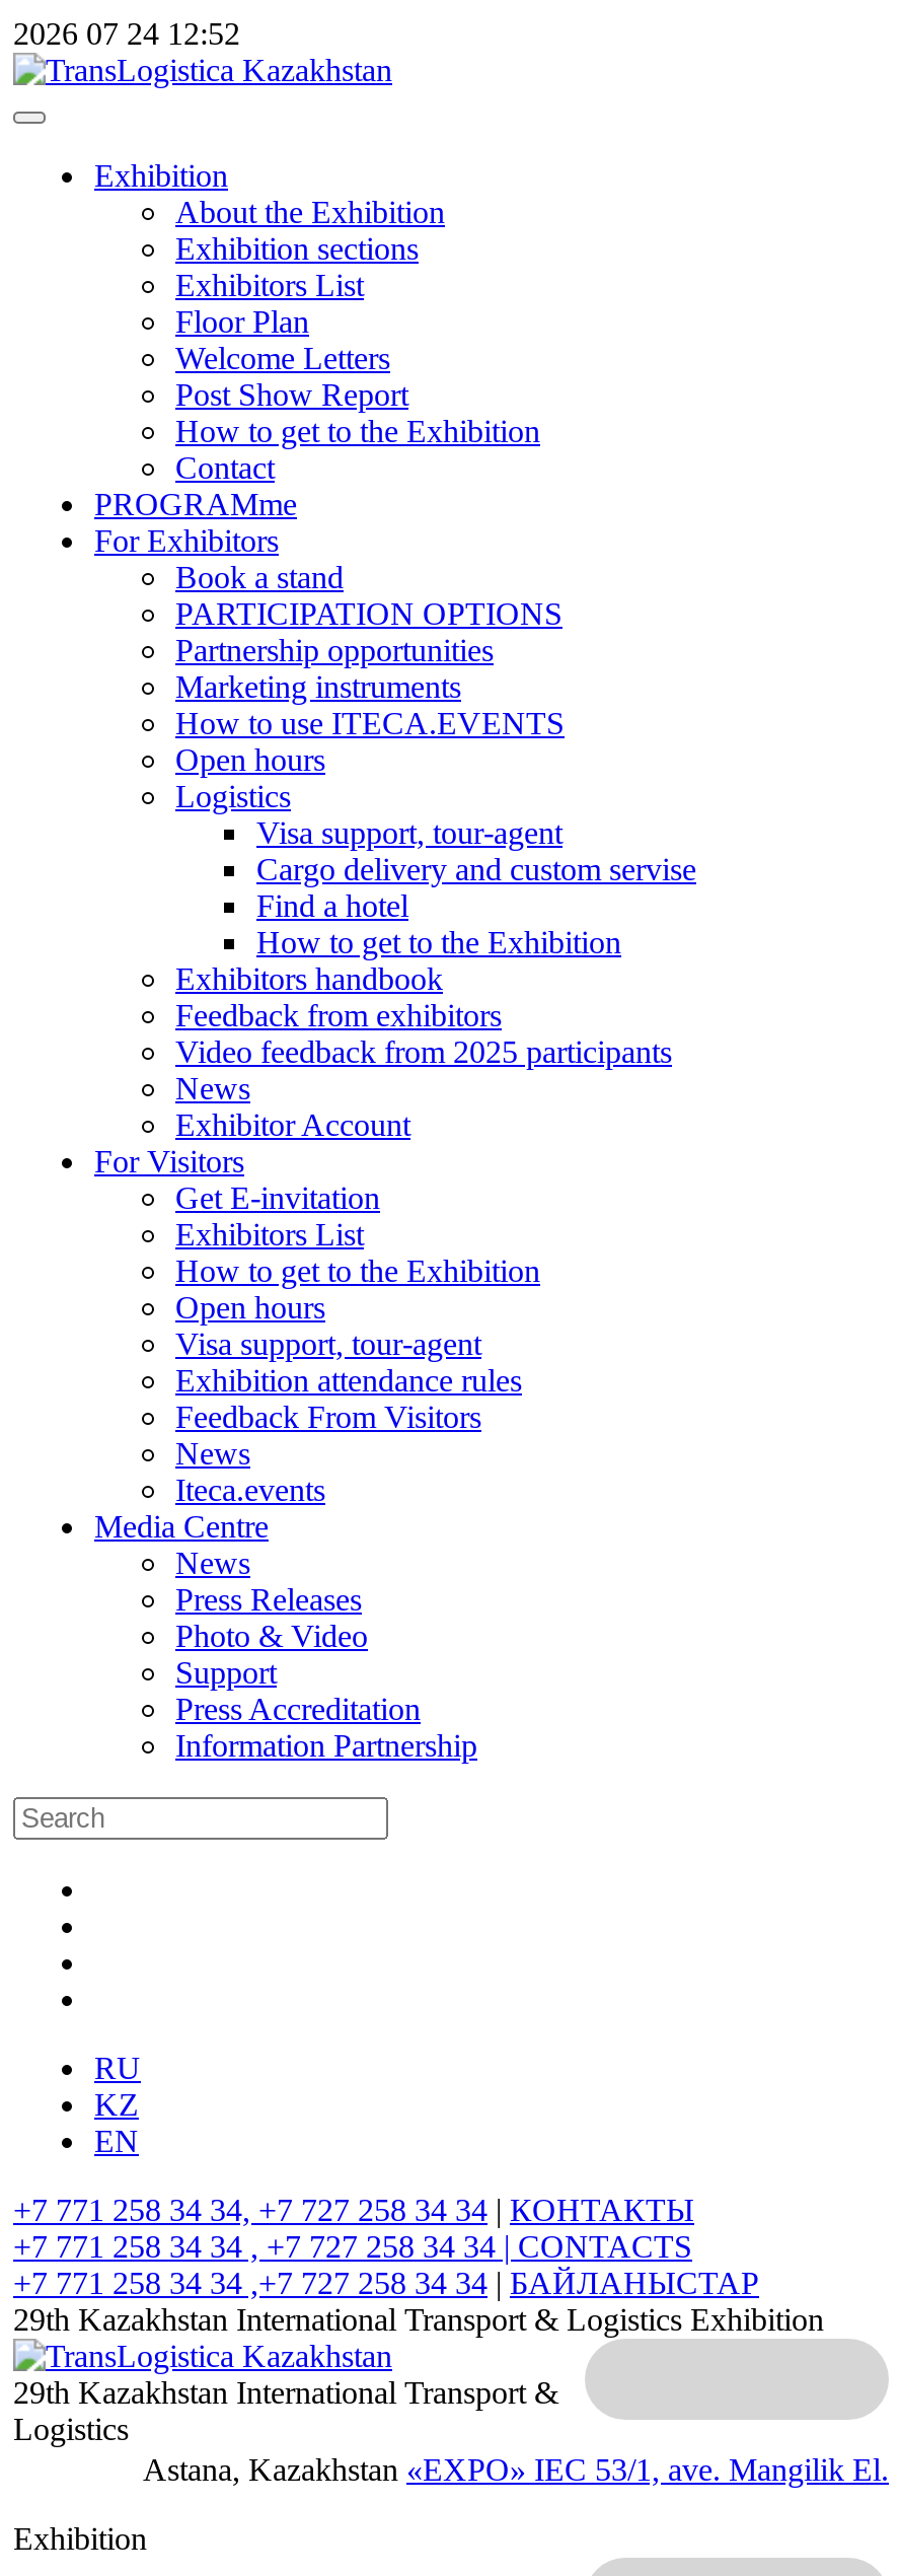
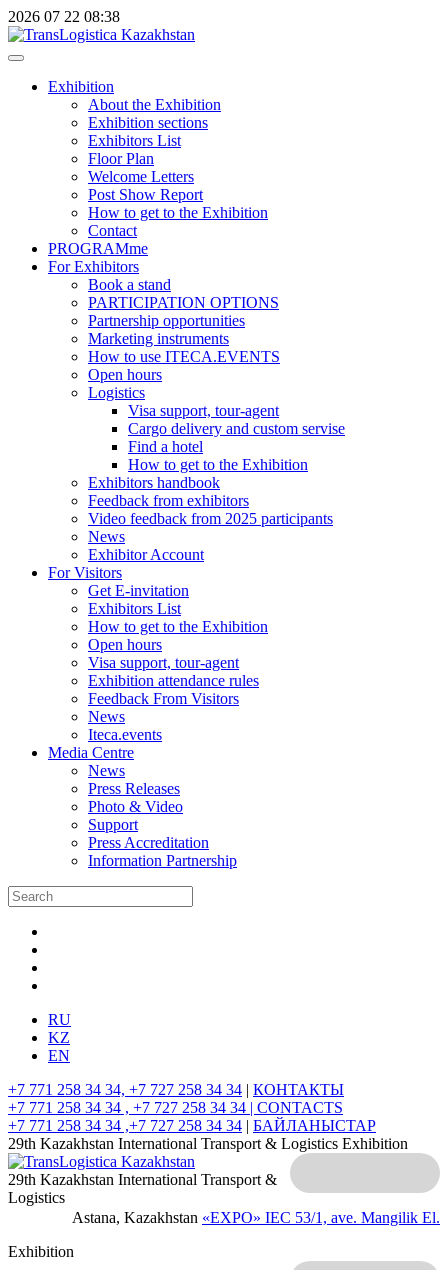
[13,16,240,51] 2026 07 24 12:52 -> [8,8,120,25] 2026 07 22 08:38

